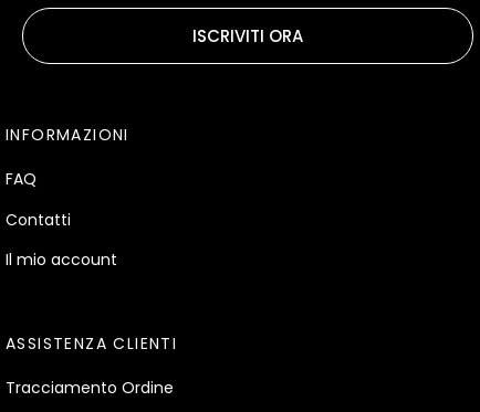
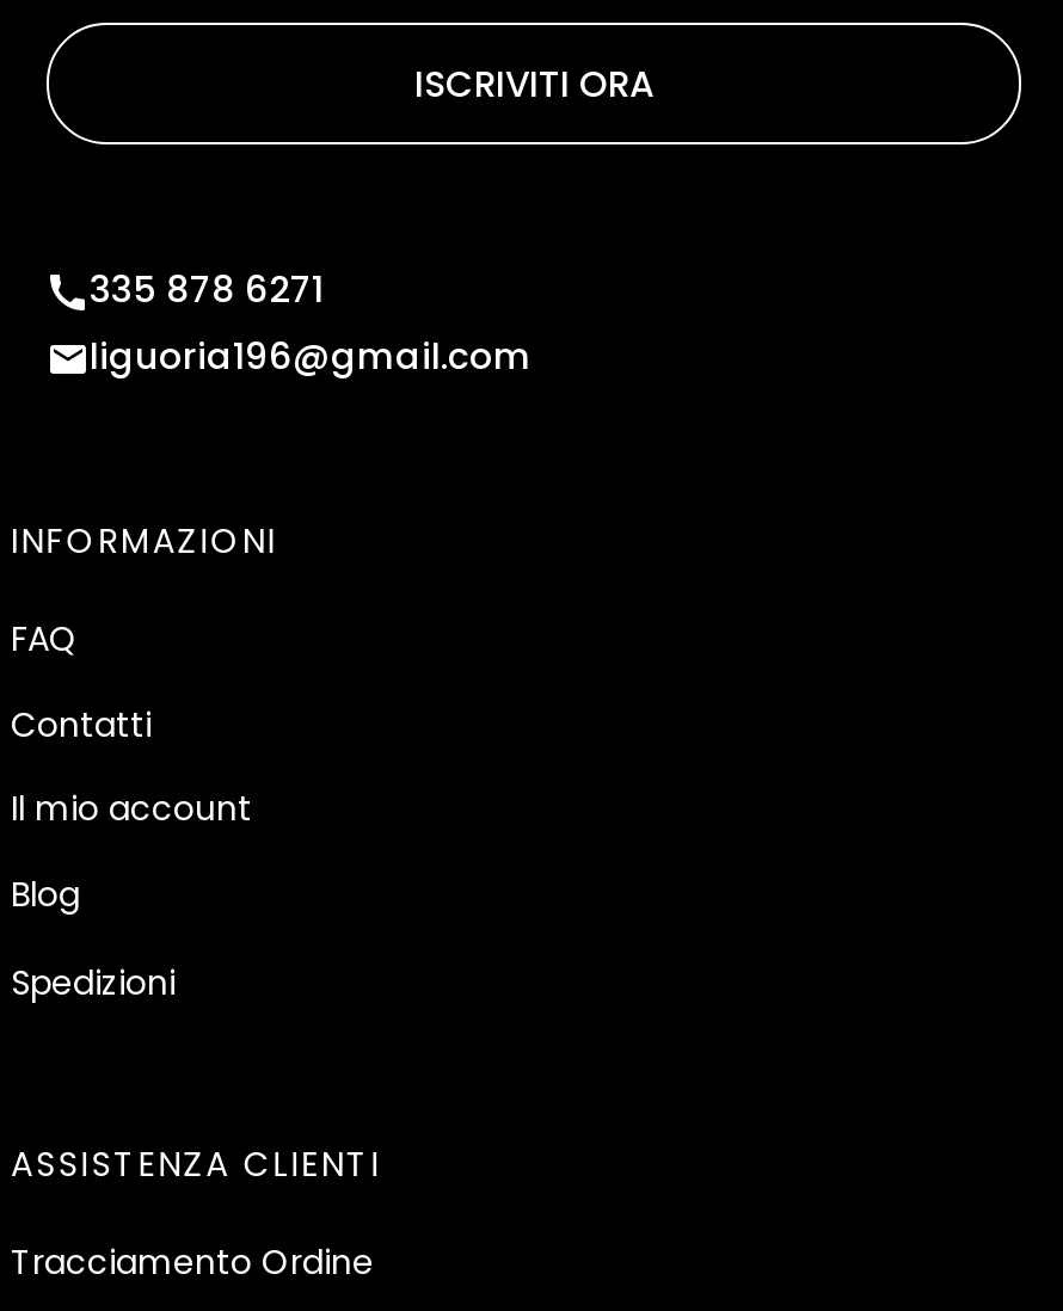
none -> [90,264,531,381] 335 878 6271 | liguoria196@gmail.com
none -> [11,871,176,1004] Blog | Spedizioni

